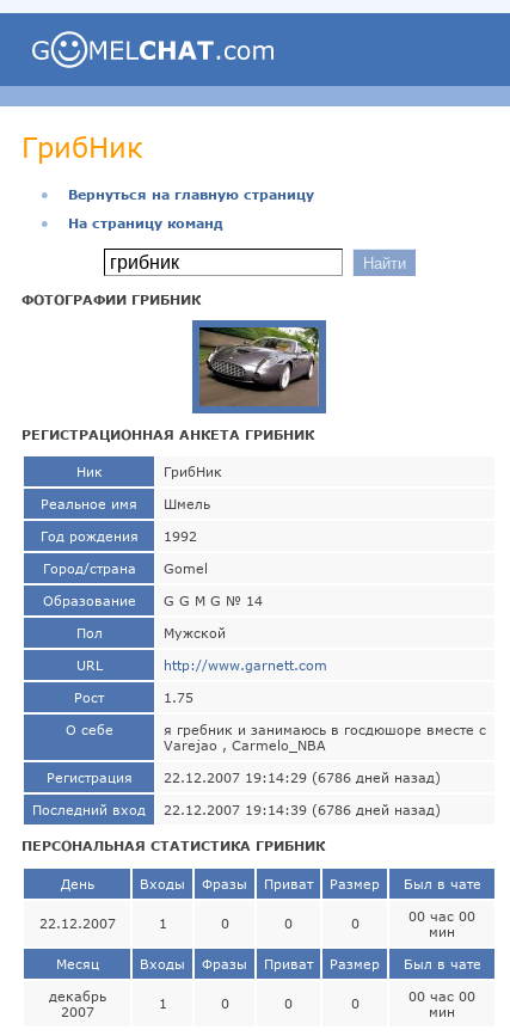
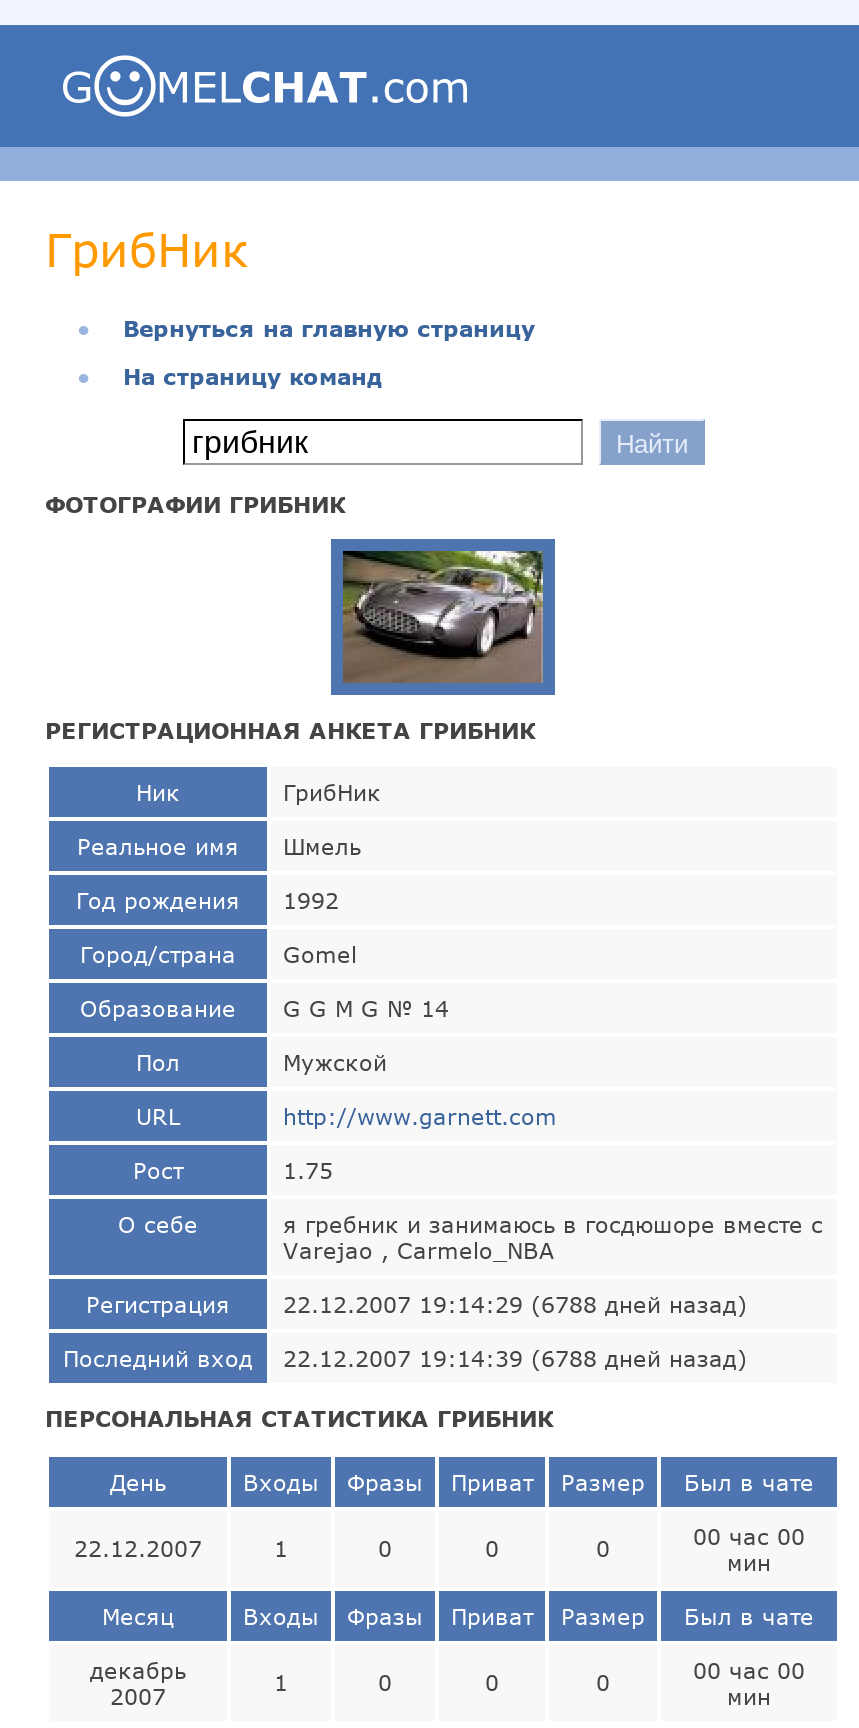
[164,769,441,784] 22.12.2007 19:14:29 (6786 дней назад) -> [283,1290,747,1316] 22.12.2007 19:14:29 (6788 дней назад)
[32,801,441,817] Последний вход 22.12.2007 19:14:39 (6786 дней назад) -> [63,1344,747,1370] Последний вход 22.12.2007 19:14:39 (6788 дней назад)

